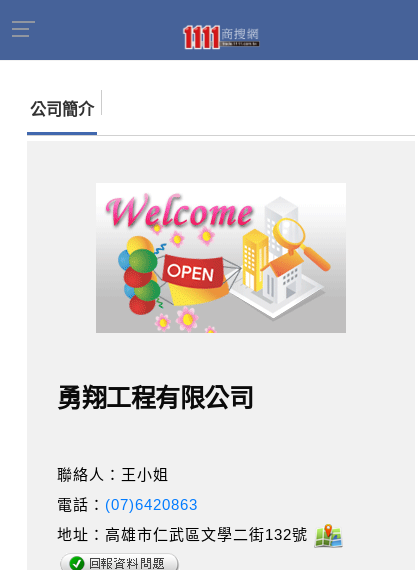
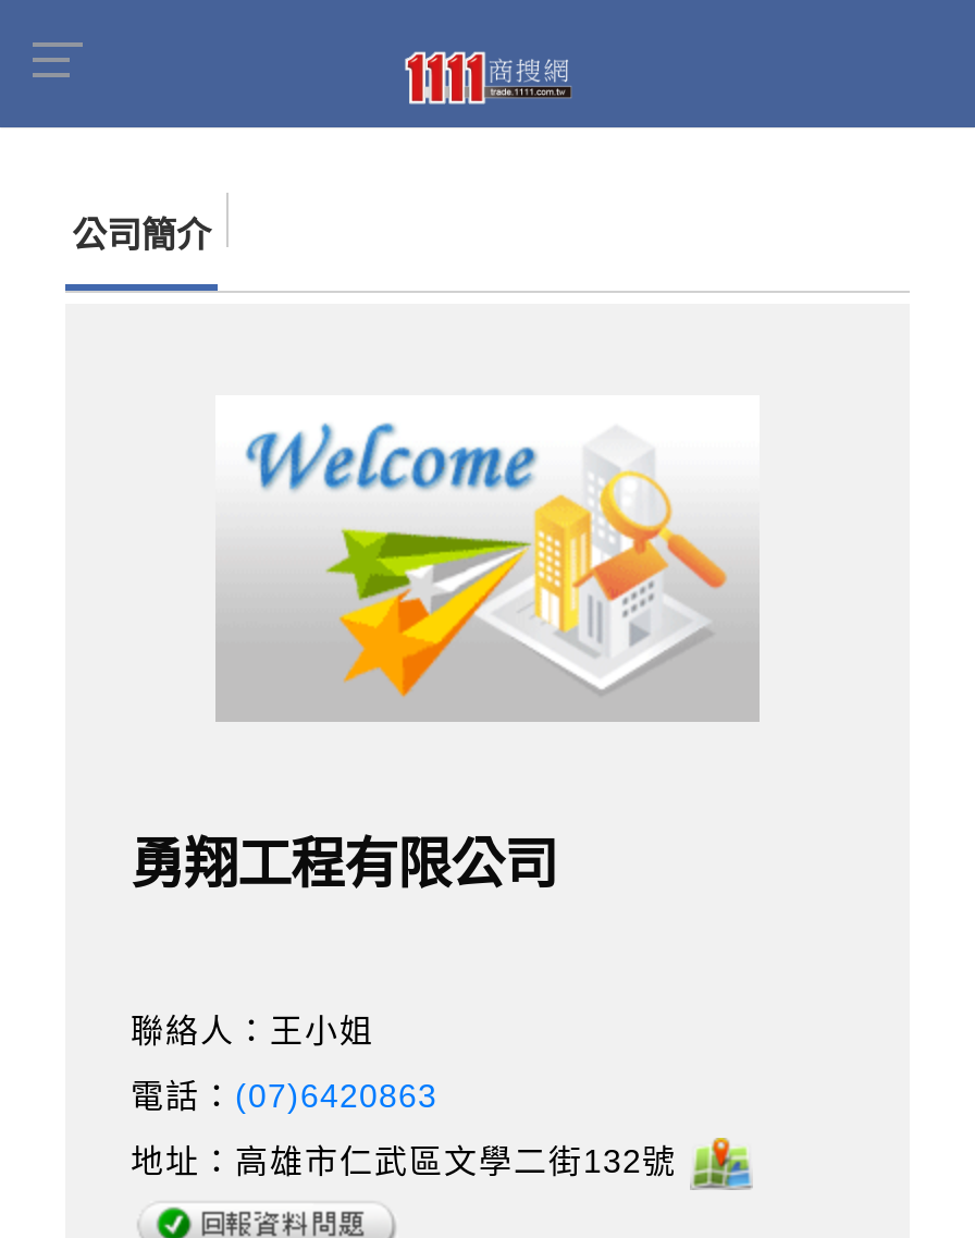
[105,193,255,334] [image] -> [237,419,557,722] [image]

